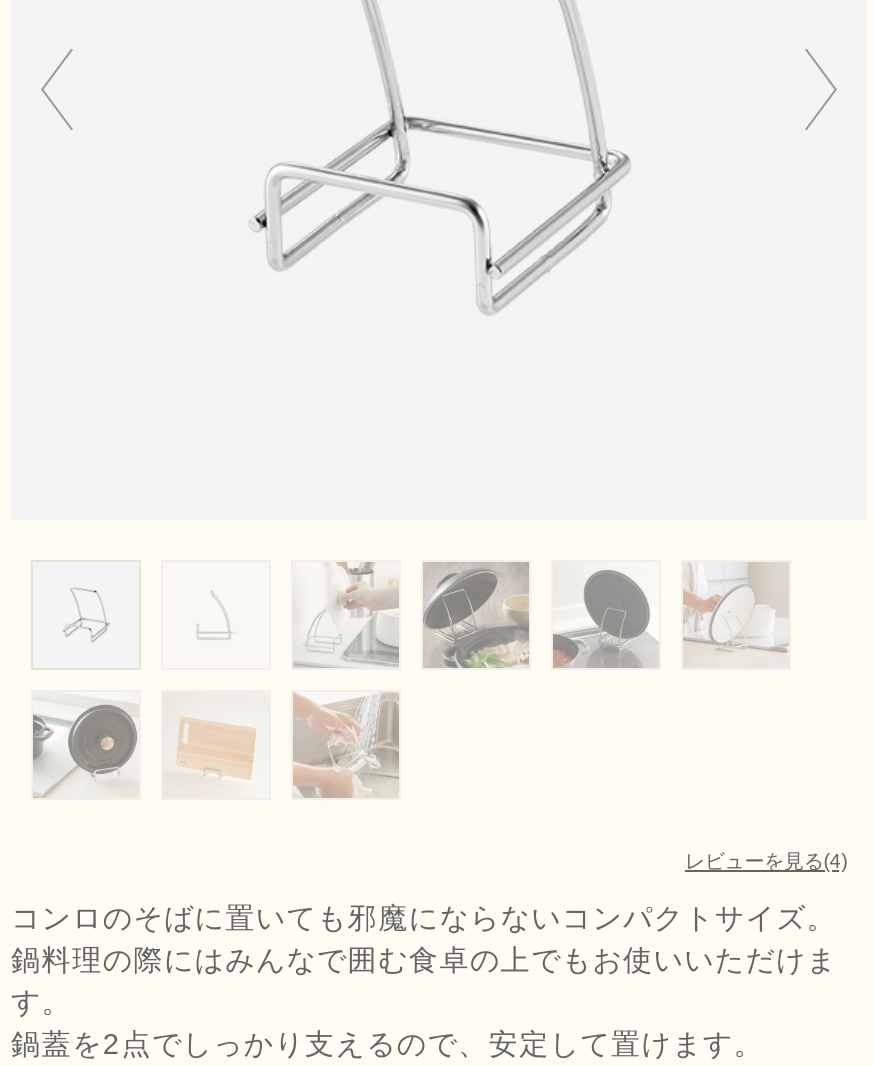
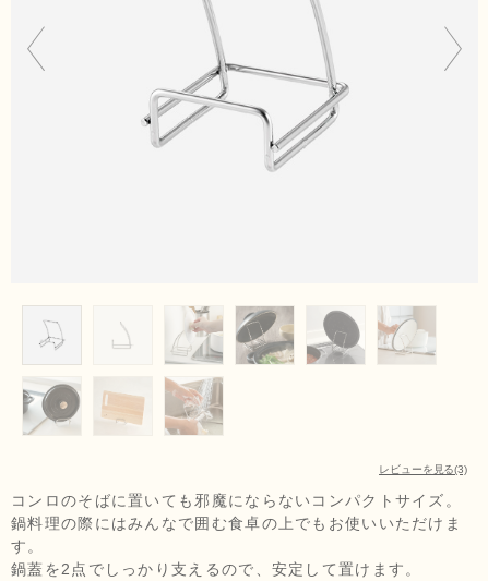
[685,850,847,872] レビューを見る(4) -> [379,463,467,475] レビューを見る(3)

